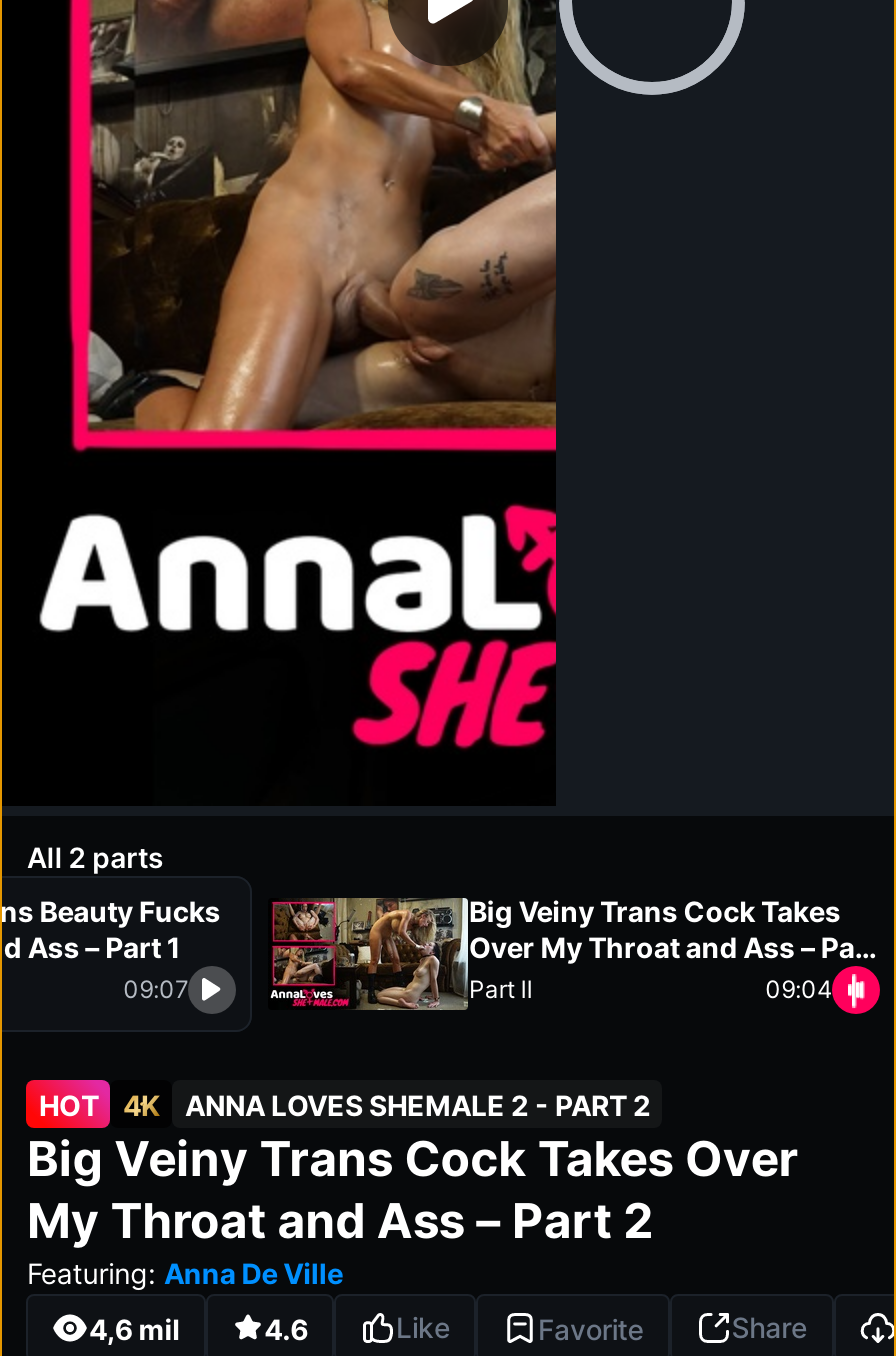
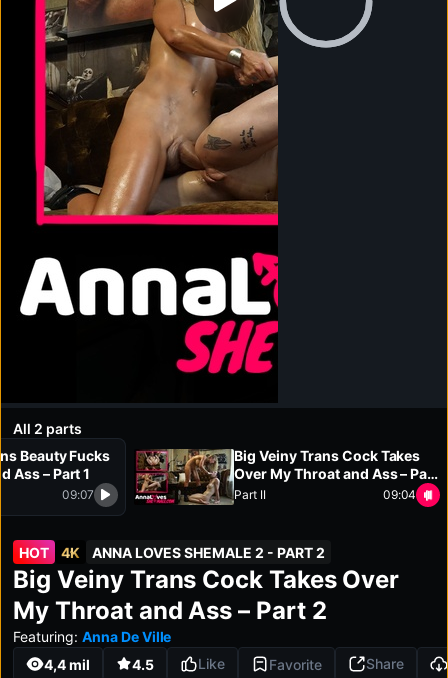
[89,1311,180,1345] 4,6 mil -> [44,655,90,672] 4,4 mil
[264,1311,308,1345] 4.6 -> [132,655,154,672] 4.5

